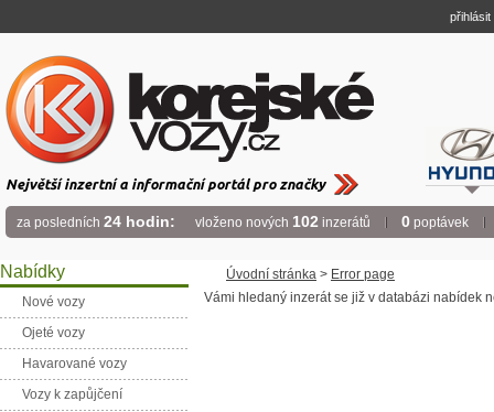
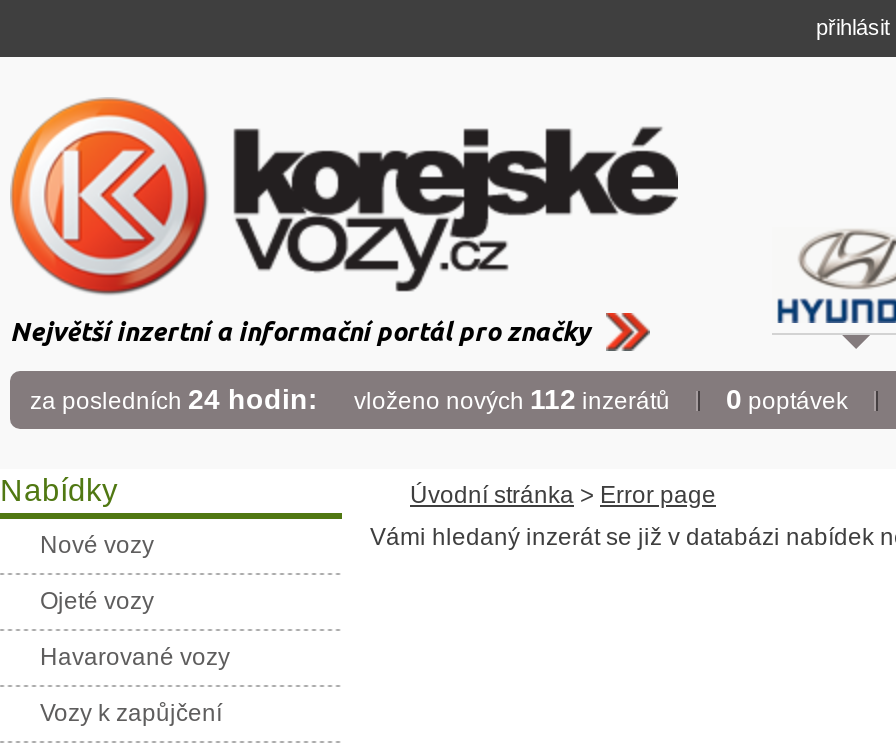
[192,213,374,230] vloženo nových 102 inzerátů -> [348,383,676,415] vloženo nových 112 inzerátů

